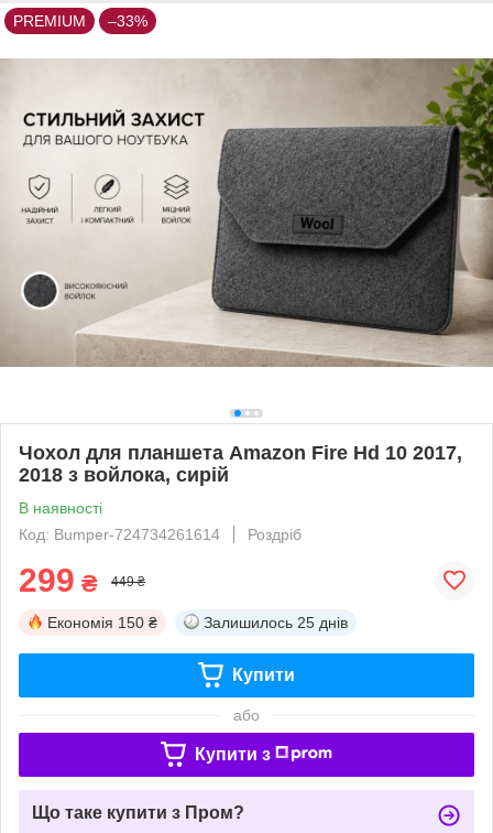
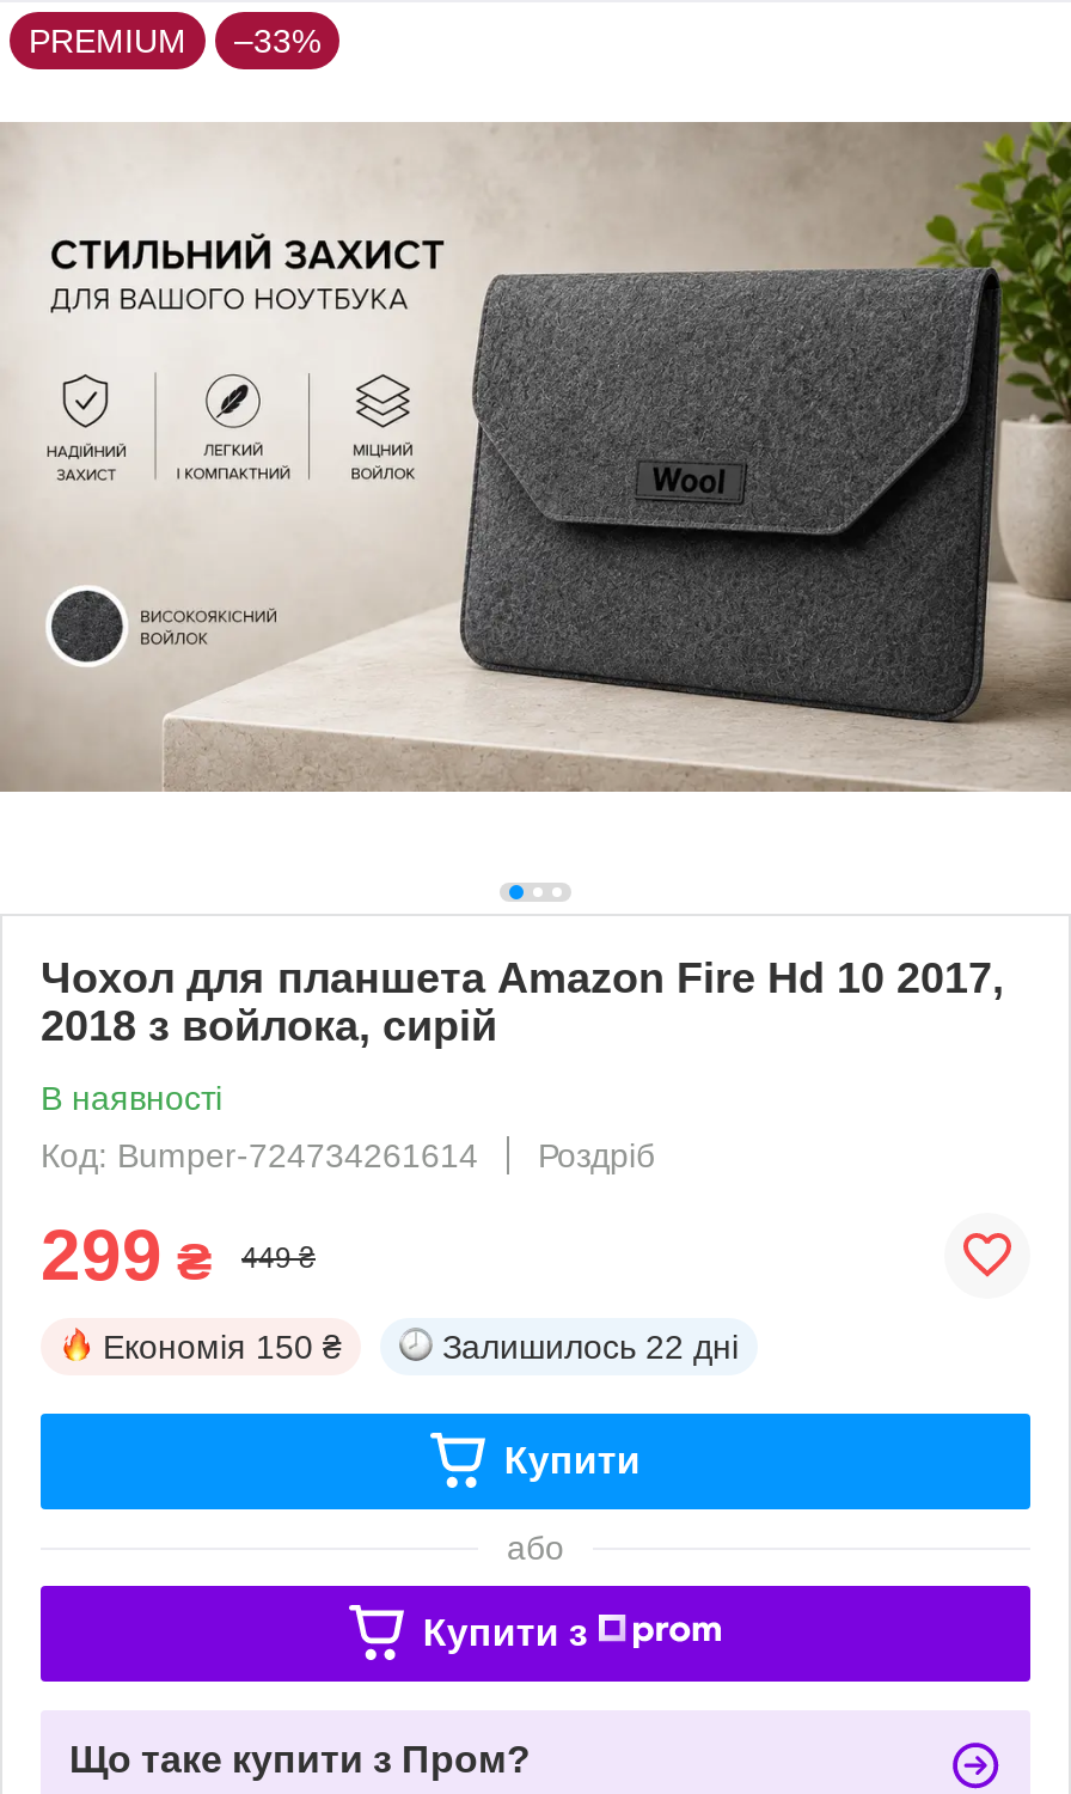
[204,614,348,631] Залишилось 25 днів -> [442,1327,739,1365] Залишилось 22 дні

